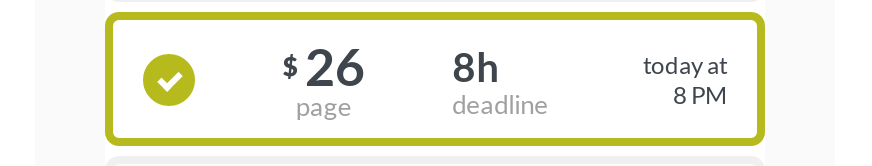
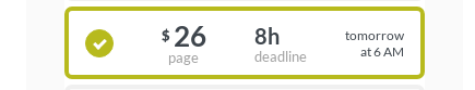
[643,49,727,109] today at | 8 PM -> [345,27,404,59] tomorrow | at 6 AM

